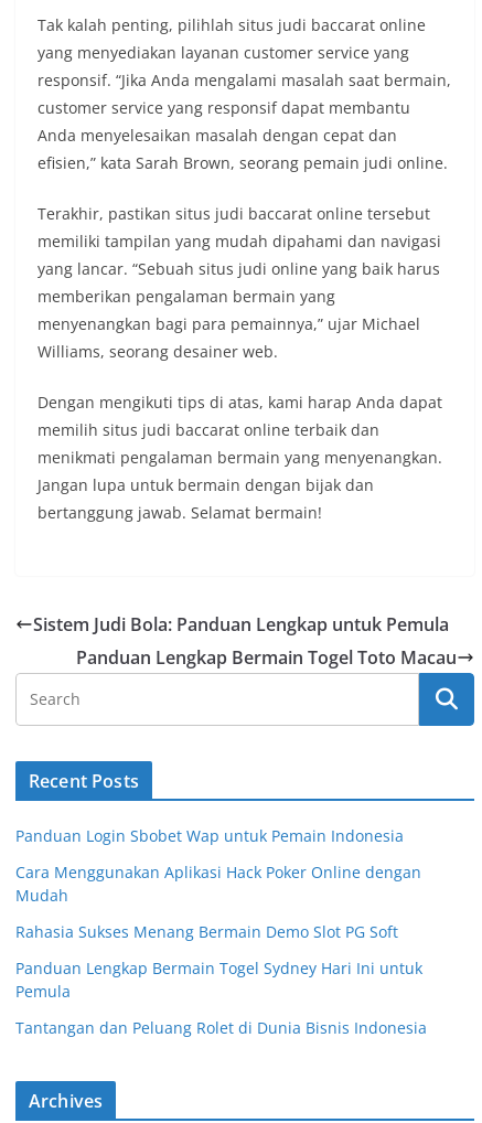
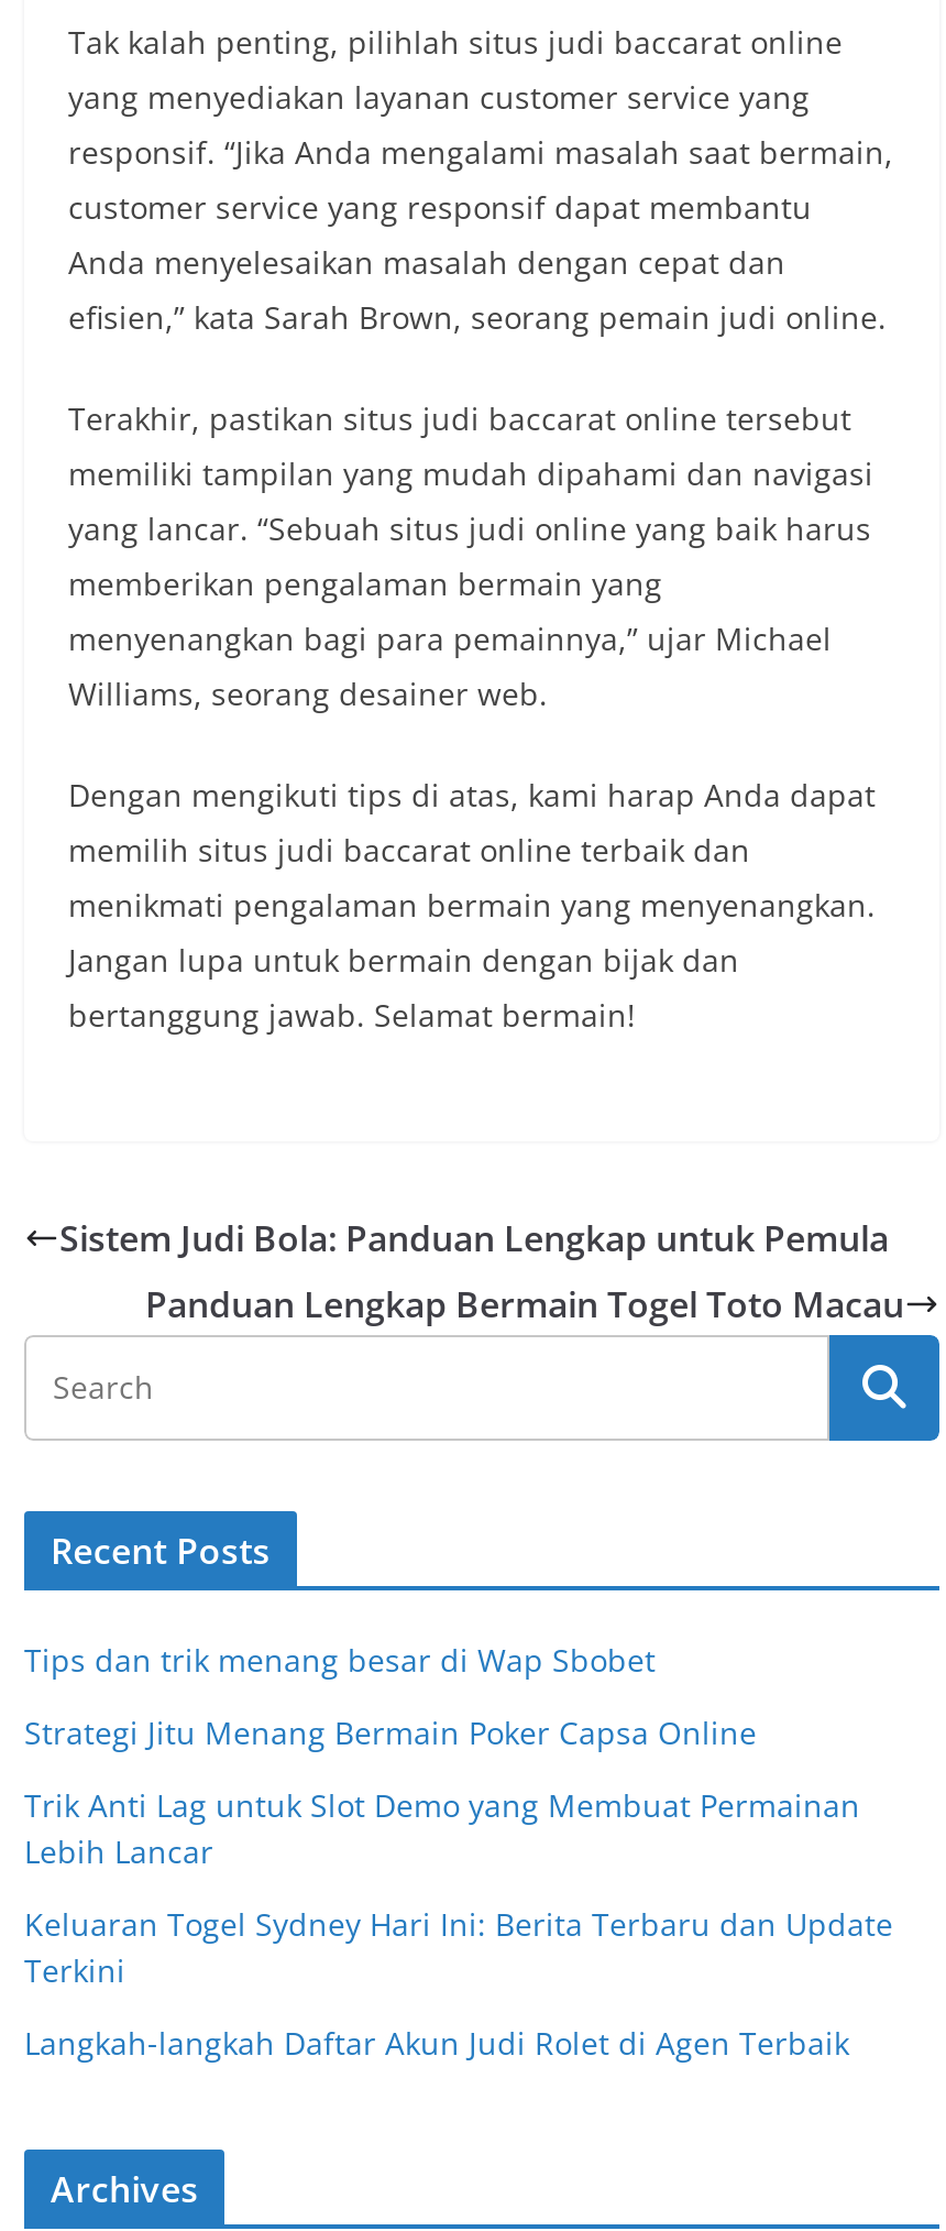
[15,825,404,846] Panduan Login Sbobet Wap untuk Pemain Indonesia -> [24,1639,656,1681] Tips dan trik menang besar di Wap Sbobet
[15,862,421,906] Cara Menggunakan Aplikasi Hack Poker Online dengan | Mudah -> [24,1711,757,1753] Strategi Jitu Menang Bermain Poker Capsa Online
[15,921,398,942] Rahasia Sukses Menang Bermain Demo Slot PG Soft -> [24,1784,860,1872] Trik Anti Lag untuk Slot Demo yang Membuat Permainan | Lebih Lancar
[15,958,422,1002] Panduan Lengkap Bermain Togel Sydney Hari Ini untuk | Pemula -> [24,1903,893,1991] Keluaran Togel Sydney Hari Ini: Berita Terbaru dan Update | Terkini
[15,1017,427,1038] Tantangan dan Peluang Rolet di Dunia Bisnis Indonesia -> [24,2022,849,2064] Langkah-langkah Daftar Akun Judi Rolet di Agen Terbaik

